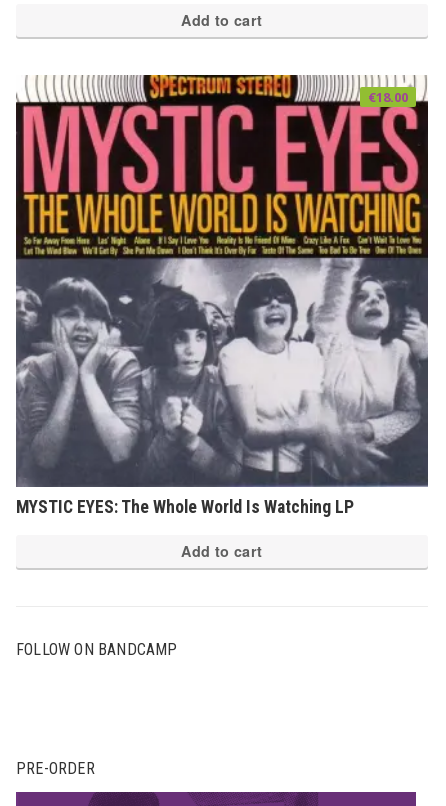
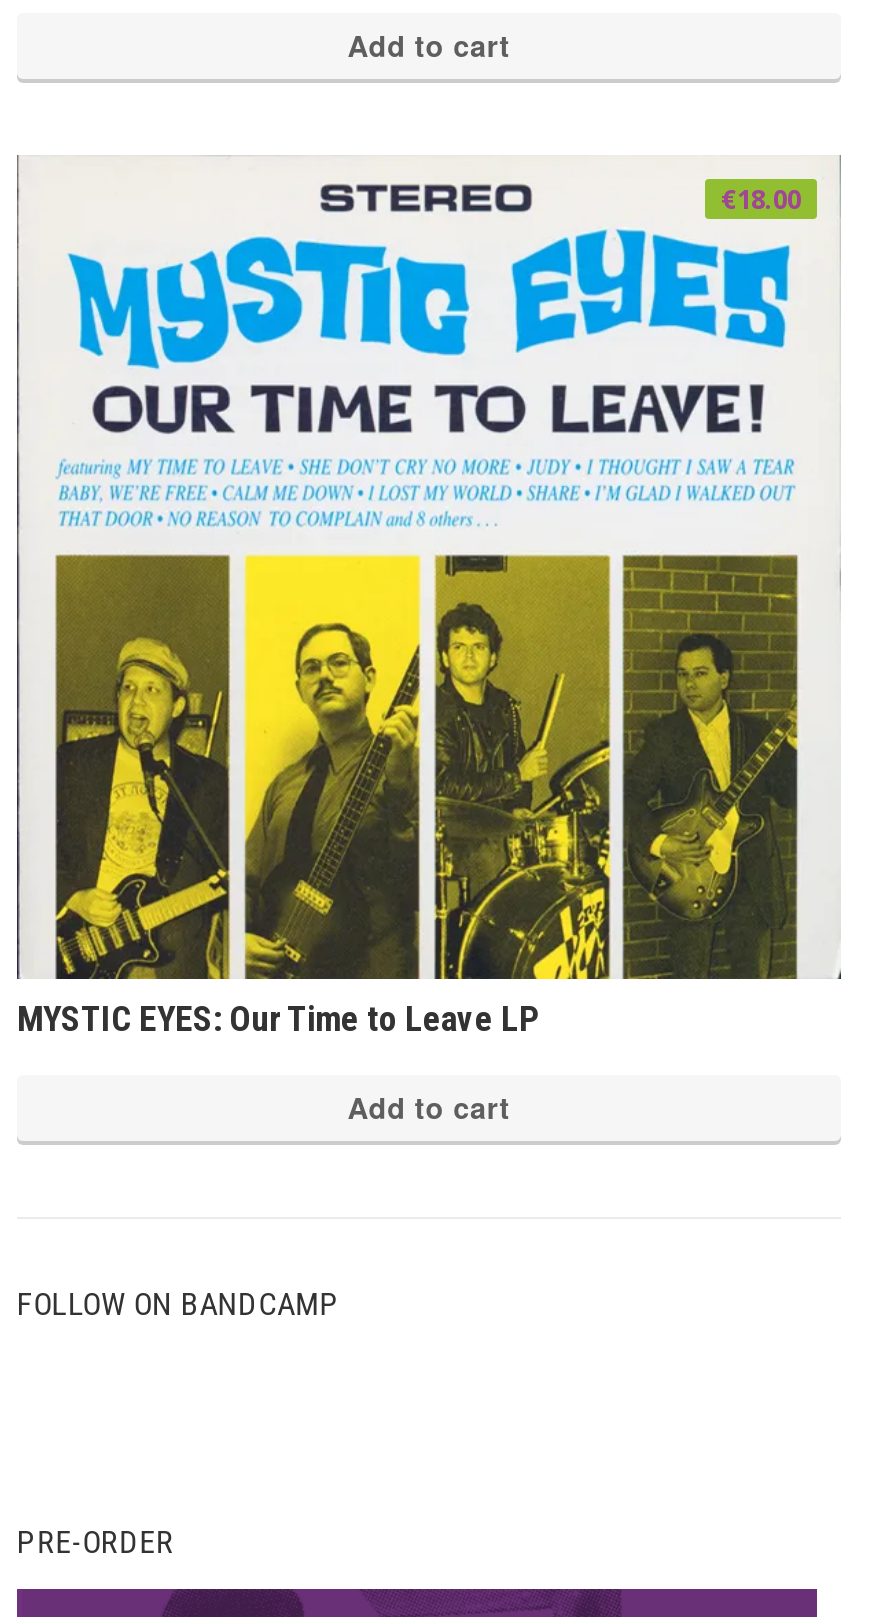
[16,74,429,517] [image] | MYSTIC EYES: The Whole World Is Watching LP -> [17,155,841,1038] [image] | MYSTIC EYES: Our Time to Leave LP

